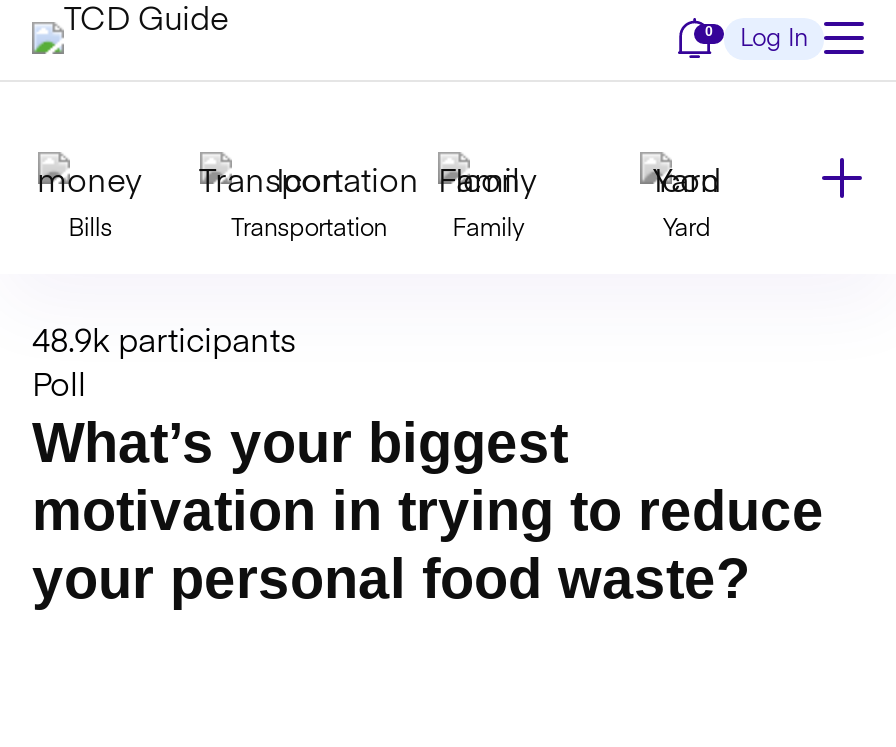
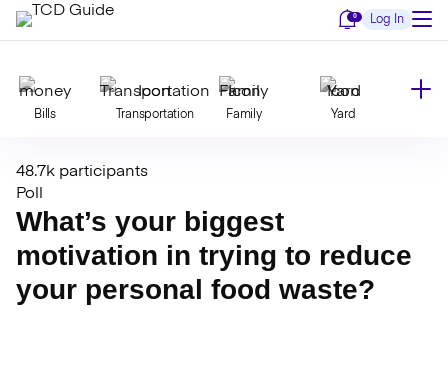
[32,328,296,360] 48.9k participants -> [16,164,148,180] 48.7k participants

